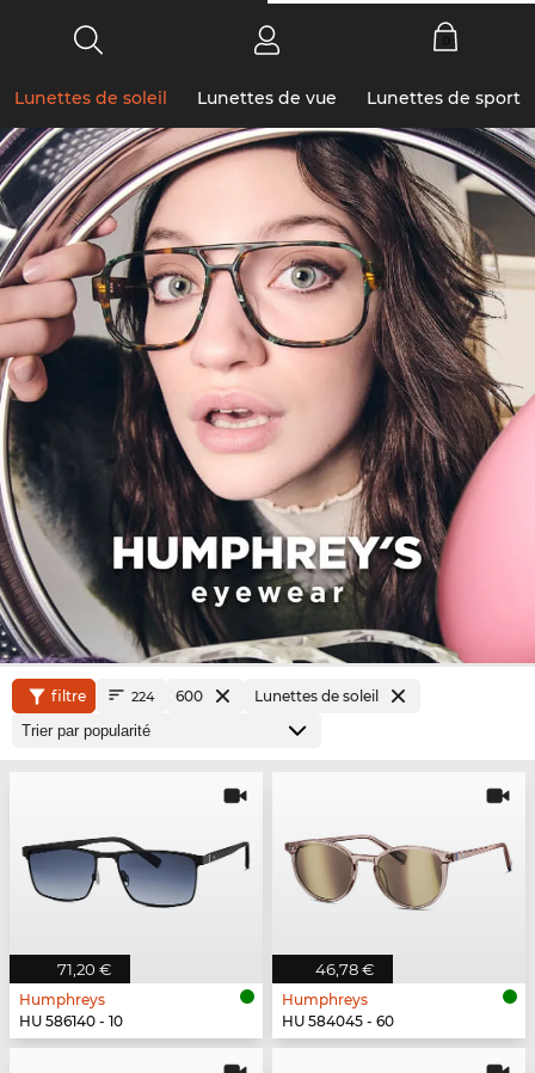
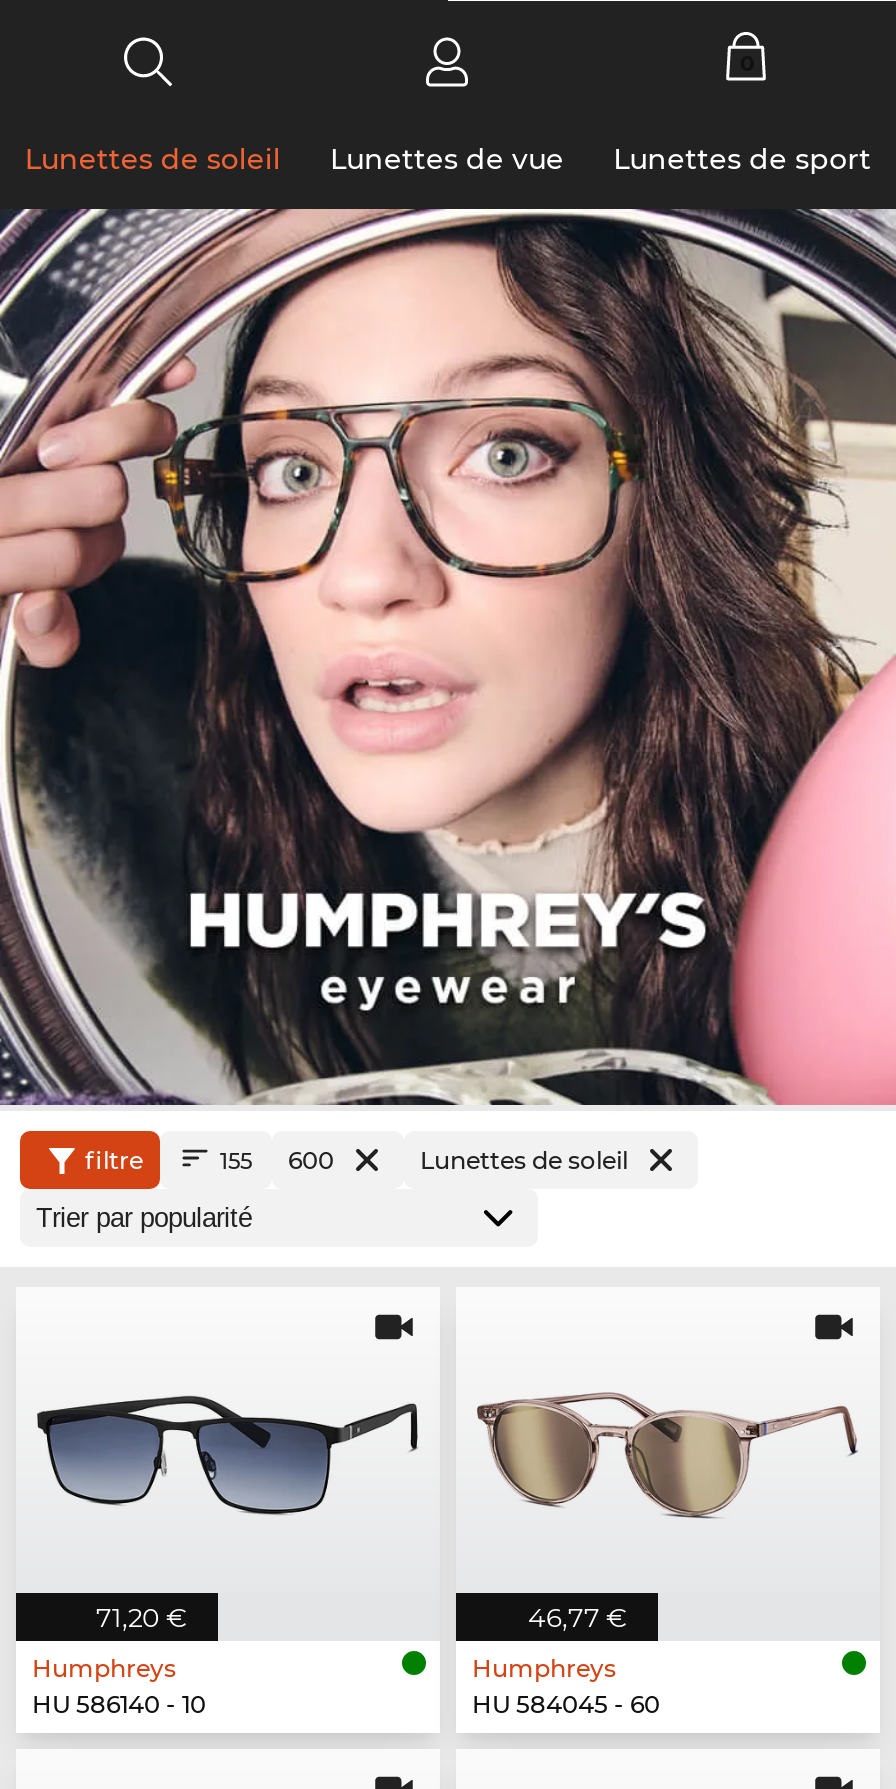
[131,687,203,705] 224 600 -> [220,1145,334,1175] 155 600
[315,959,375,978] 46,78 € -> [528,1601,628,1633] 46,77 €

